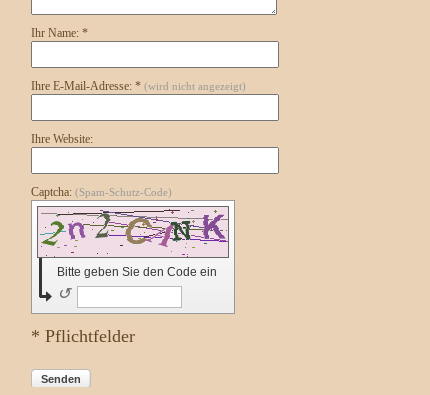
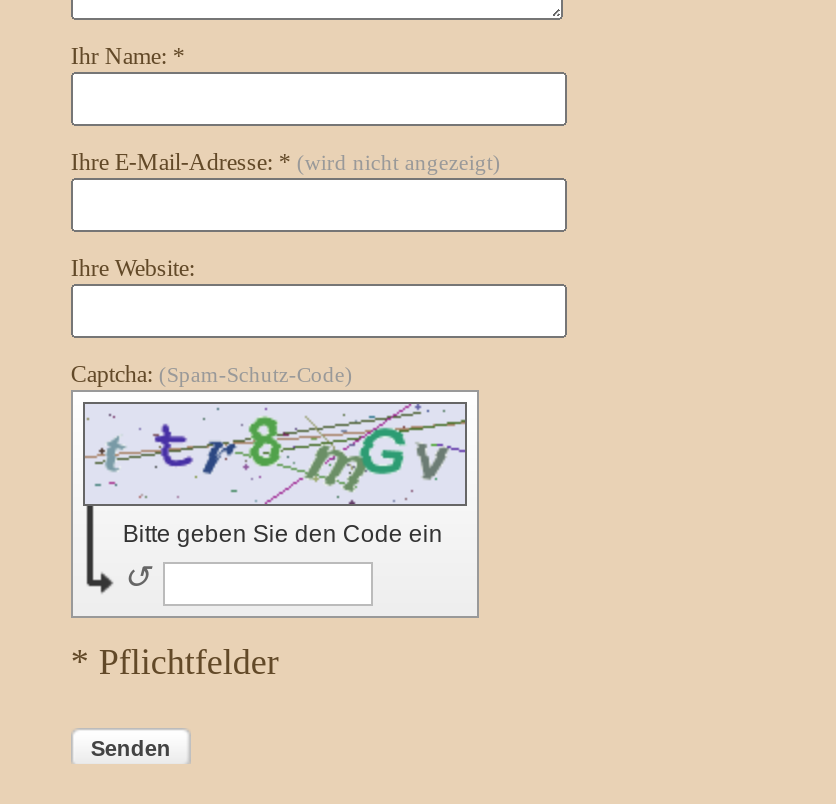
[39,206,229,258] [image] -> [87,402,467,506] [image]

